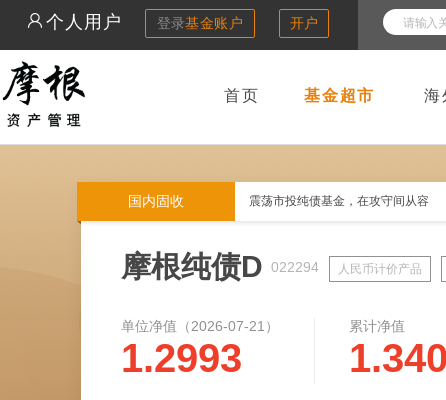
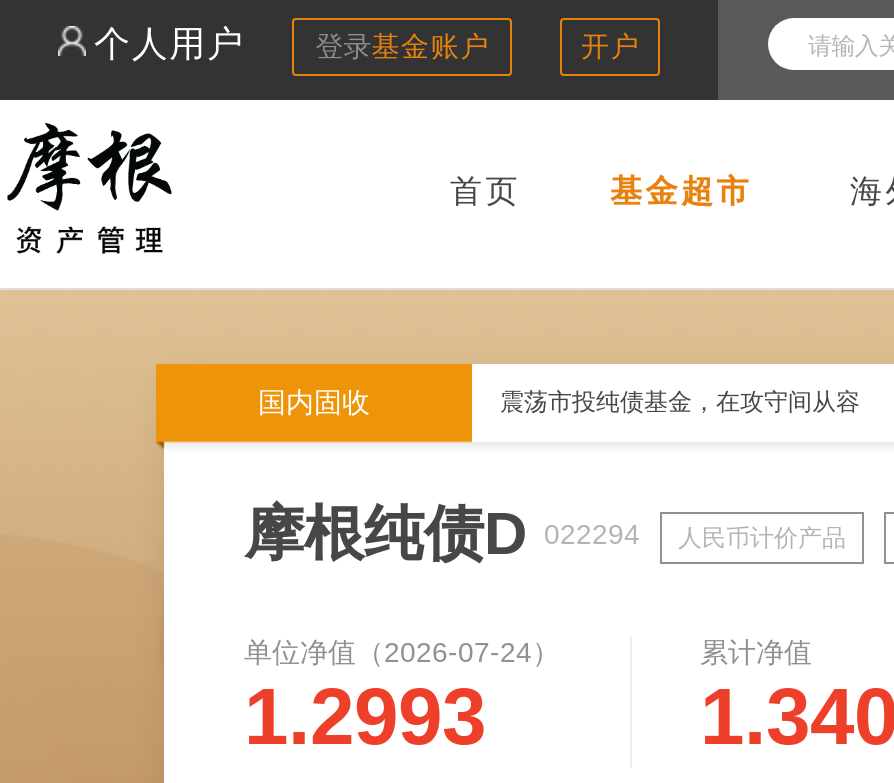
[121,318,279,334] 单位净值（2026-07-21） -> [244,636,560,668] 单位净值（2026-07-24）

